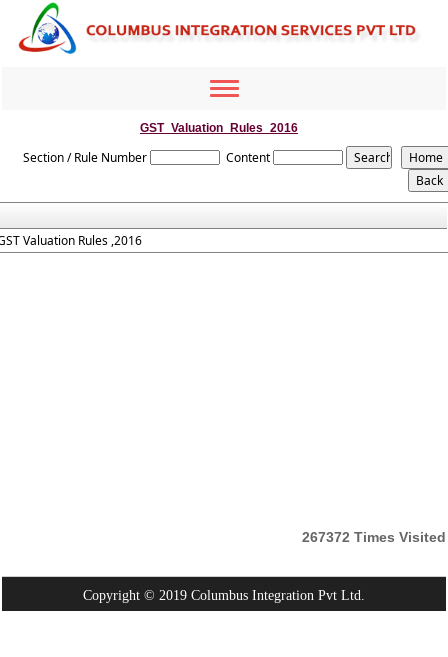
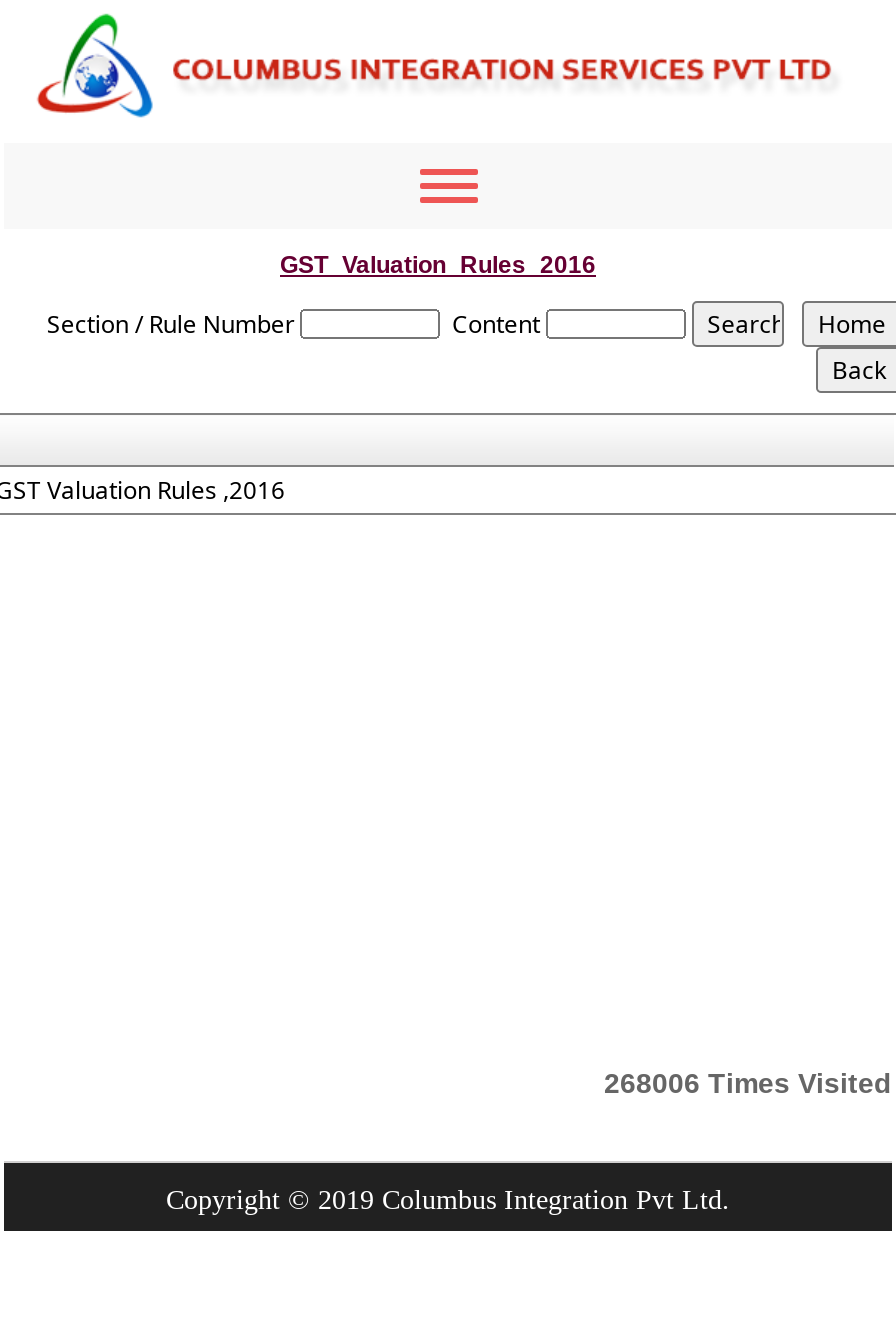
[302,529,446,545] 267372 Times Visited -> [604,1067,892,1099] 268006 Times Visited

